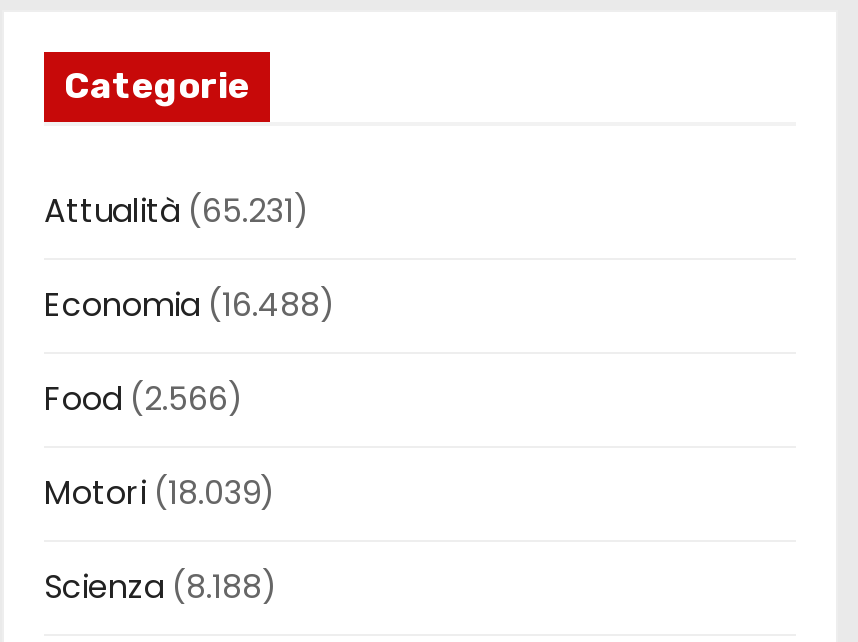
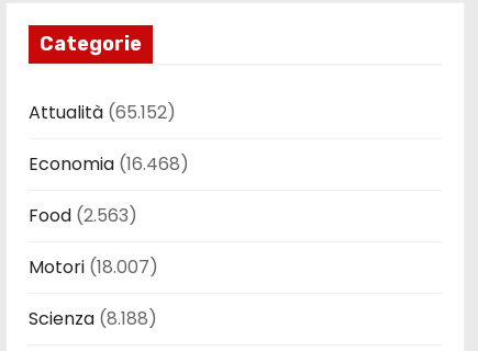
[44,187,310,233] Attualità (65.231) -> [29,99,176,125] Attualità (65.152)
[44,281,336,327] Economia (16.488) -> [29,151,189,176] Economia (16.468)
[44,375,244,421] Food (2.566) -> [29,202,137,228] Food (2.563)
[44,469,276,515] Motori (18.039) -> [29,254,158,279] Motori (18.007)

